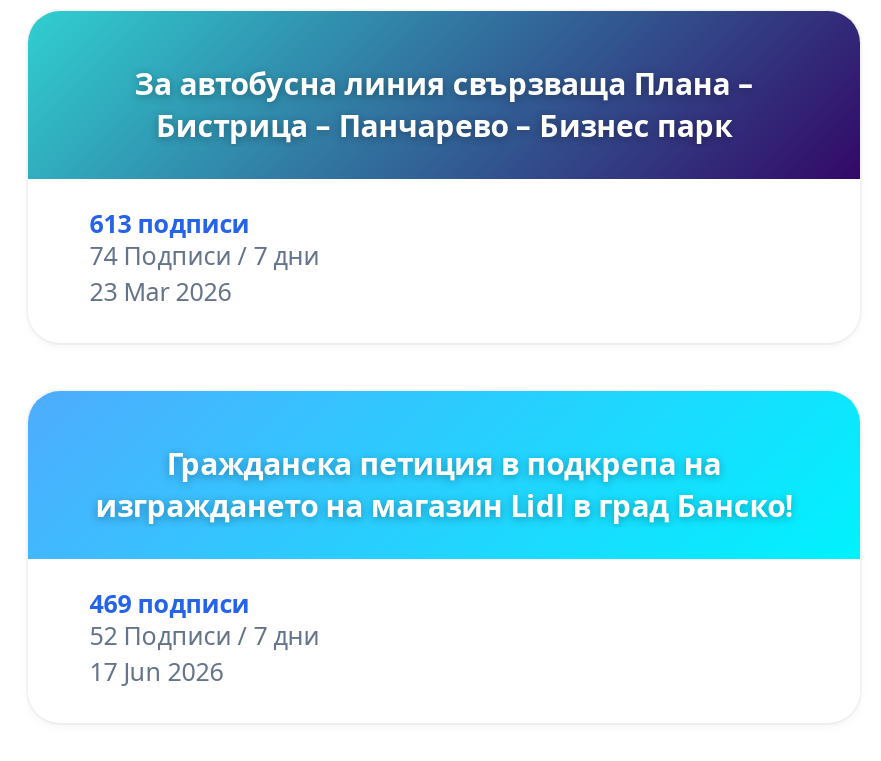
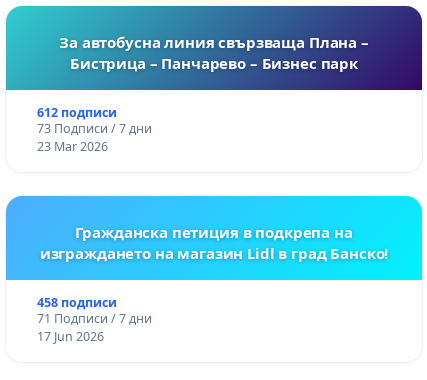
[90,207,250,241] 613 подписи -> [37,104,117,121] 612 подписи
[90,239,320,273] 74 Подписи / 7 дни -> [37,120,152,137] 73 Подписи / 7 дни
[90,587,250,621] 469 подписи -> [37,294,117,311] 458 подписи
[90,619,320,653] 52 Подписи / 7 дни -> [37,310,152,327] 71 Подписи / 7 дни

